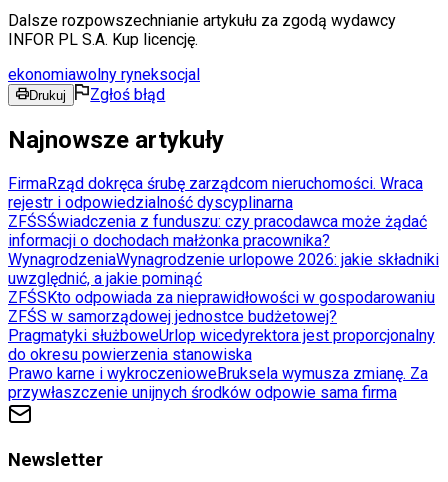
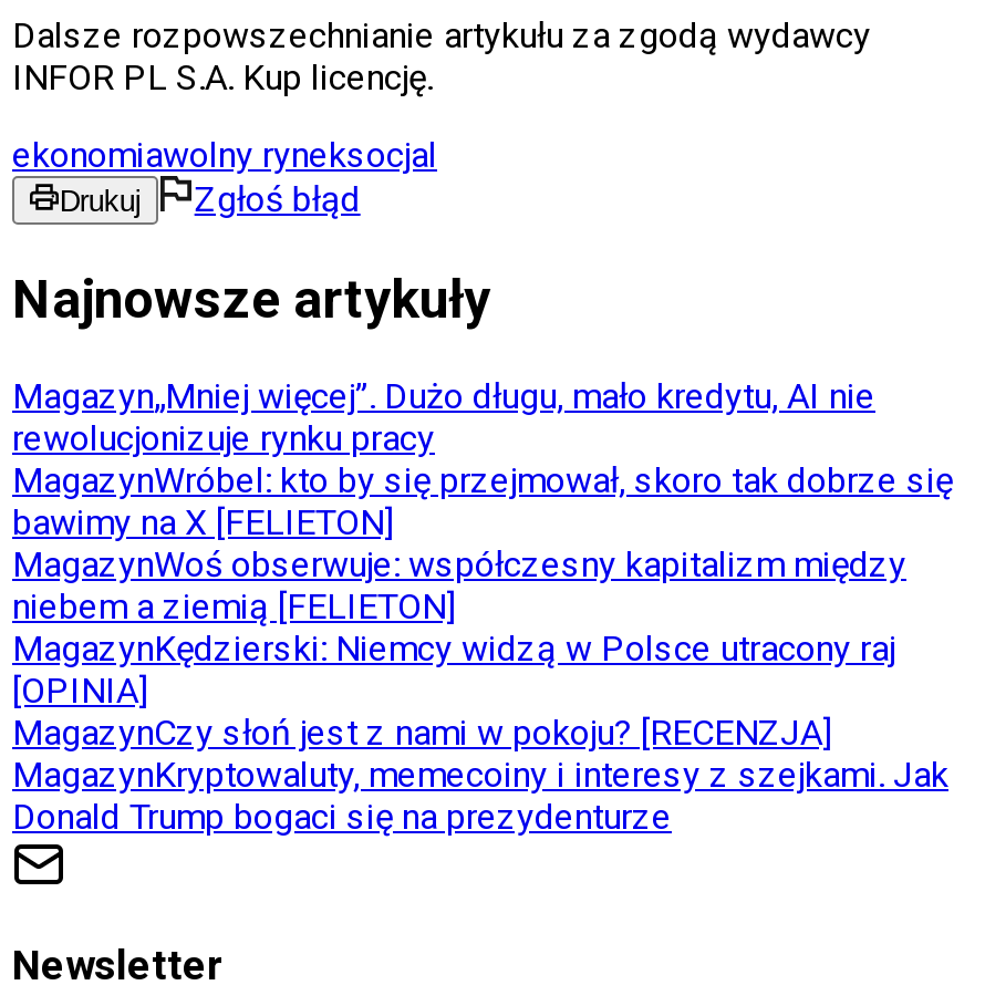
[8,174,439,402] FirmaRząd dokręca śrubę zarządcom nieruchomości. Wraca | rejestr i odpowiedzialność dyscyplinarna | ZFŚSŚwiadczenia z funduszu: czy pracodawca może żądać | informacji o dochodach małżonka pracownika? | WynagrodzeniaWynagrodzenie urlopowe 2026: jakie składniki | uwzględnić, a jakie pominąć | ZFŚSKto odpowiada za nieprawidłowości w gospodarowaniu | ZFŚS w samorządowej jednostce budżetowej? | Pragmatyki służboweUrlop wicedyrektora jest proporcjonalny | do okresu powierzenia stanowiska | Prawo karne i wykroczenioweBruksela wymusza zmianę. Za | przywłaszczenie unijnych środków odpowie sama firma -> [12,376,953,838] Magazyn„Mniej więcej”. Dużo długu, mało kredytu, AI nie | rewolucjonizuje rynku pracy | MagazynWróbel: kto by się przejmował, skoro tak dobrze się | bawimy na X [FELIETON] | MagazynWoś obserwuje: współczesny kapitalizm między | niebem a ziemią [FELIETON] | MagazynKędzierski: Niemcy widzą w Polsce utracony raj | [OPINIA] | MagazynCzy słoń jest z nami w pokoju? [RECENZJA] | MagazynKryptowaluty, memecoiny i interesy z szejkami. Jak | Donald Trump bogaci się na prezydenturze

